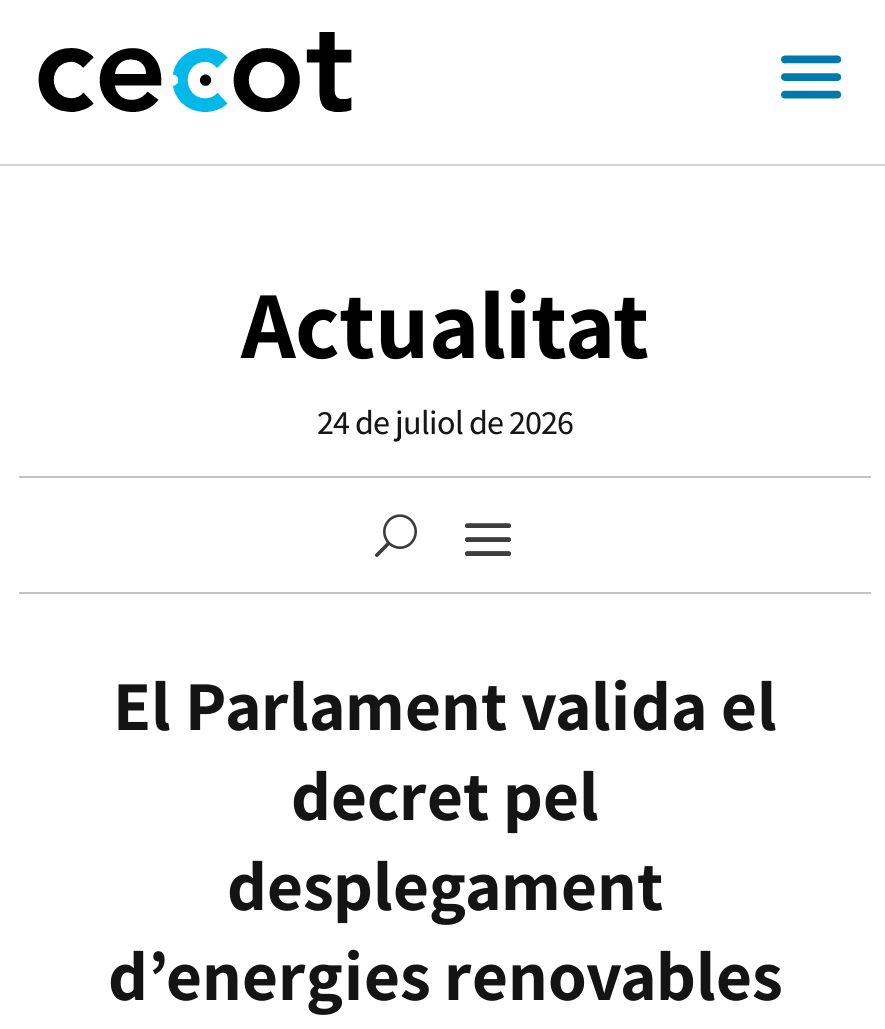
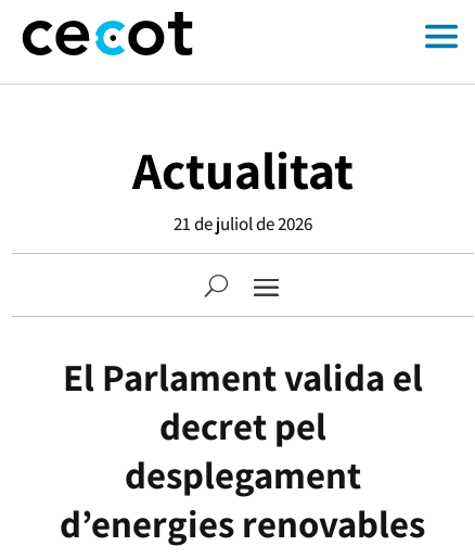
[317,400,573,444] 24 de juliol de 2026 -> [174,212,312,236] 21 de juliol de 2026

